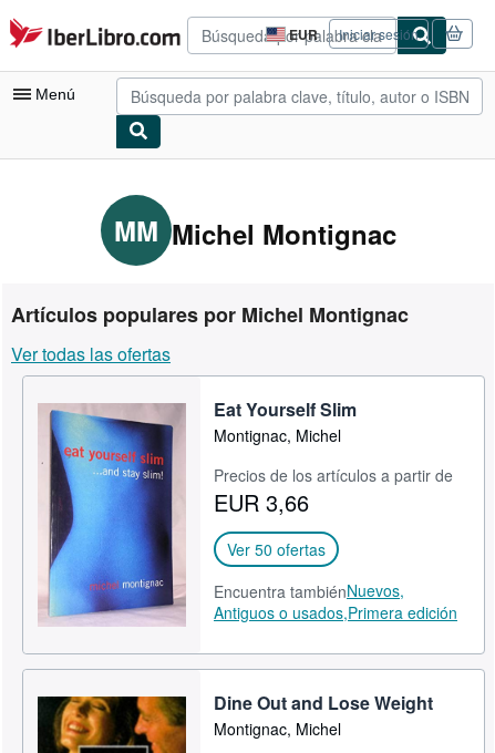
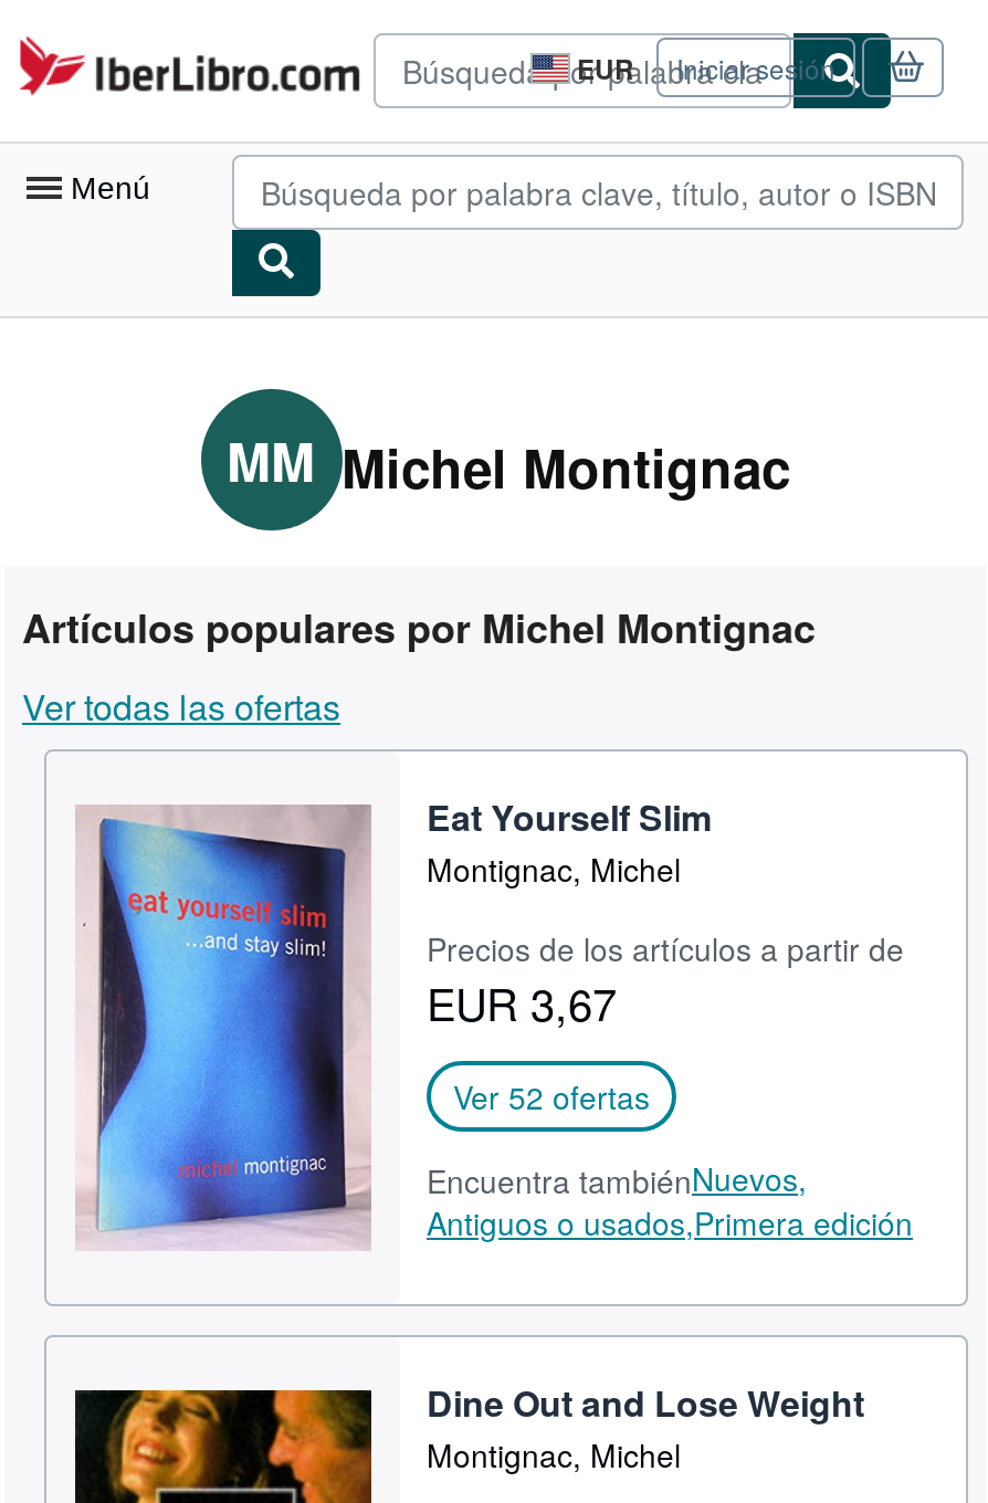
[214,486,309,518] EUR 3,66 -> [427,970,617,1034] EUR 3,67
[227,538,326,560] Ver 50 ofertas -> [453,1074,650,1118] Ver 52 ofertas

